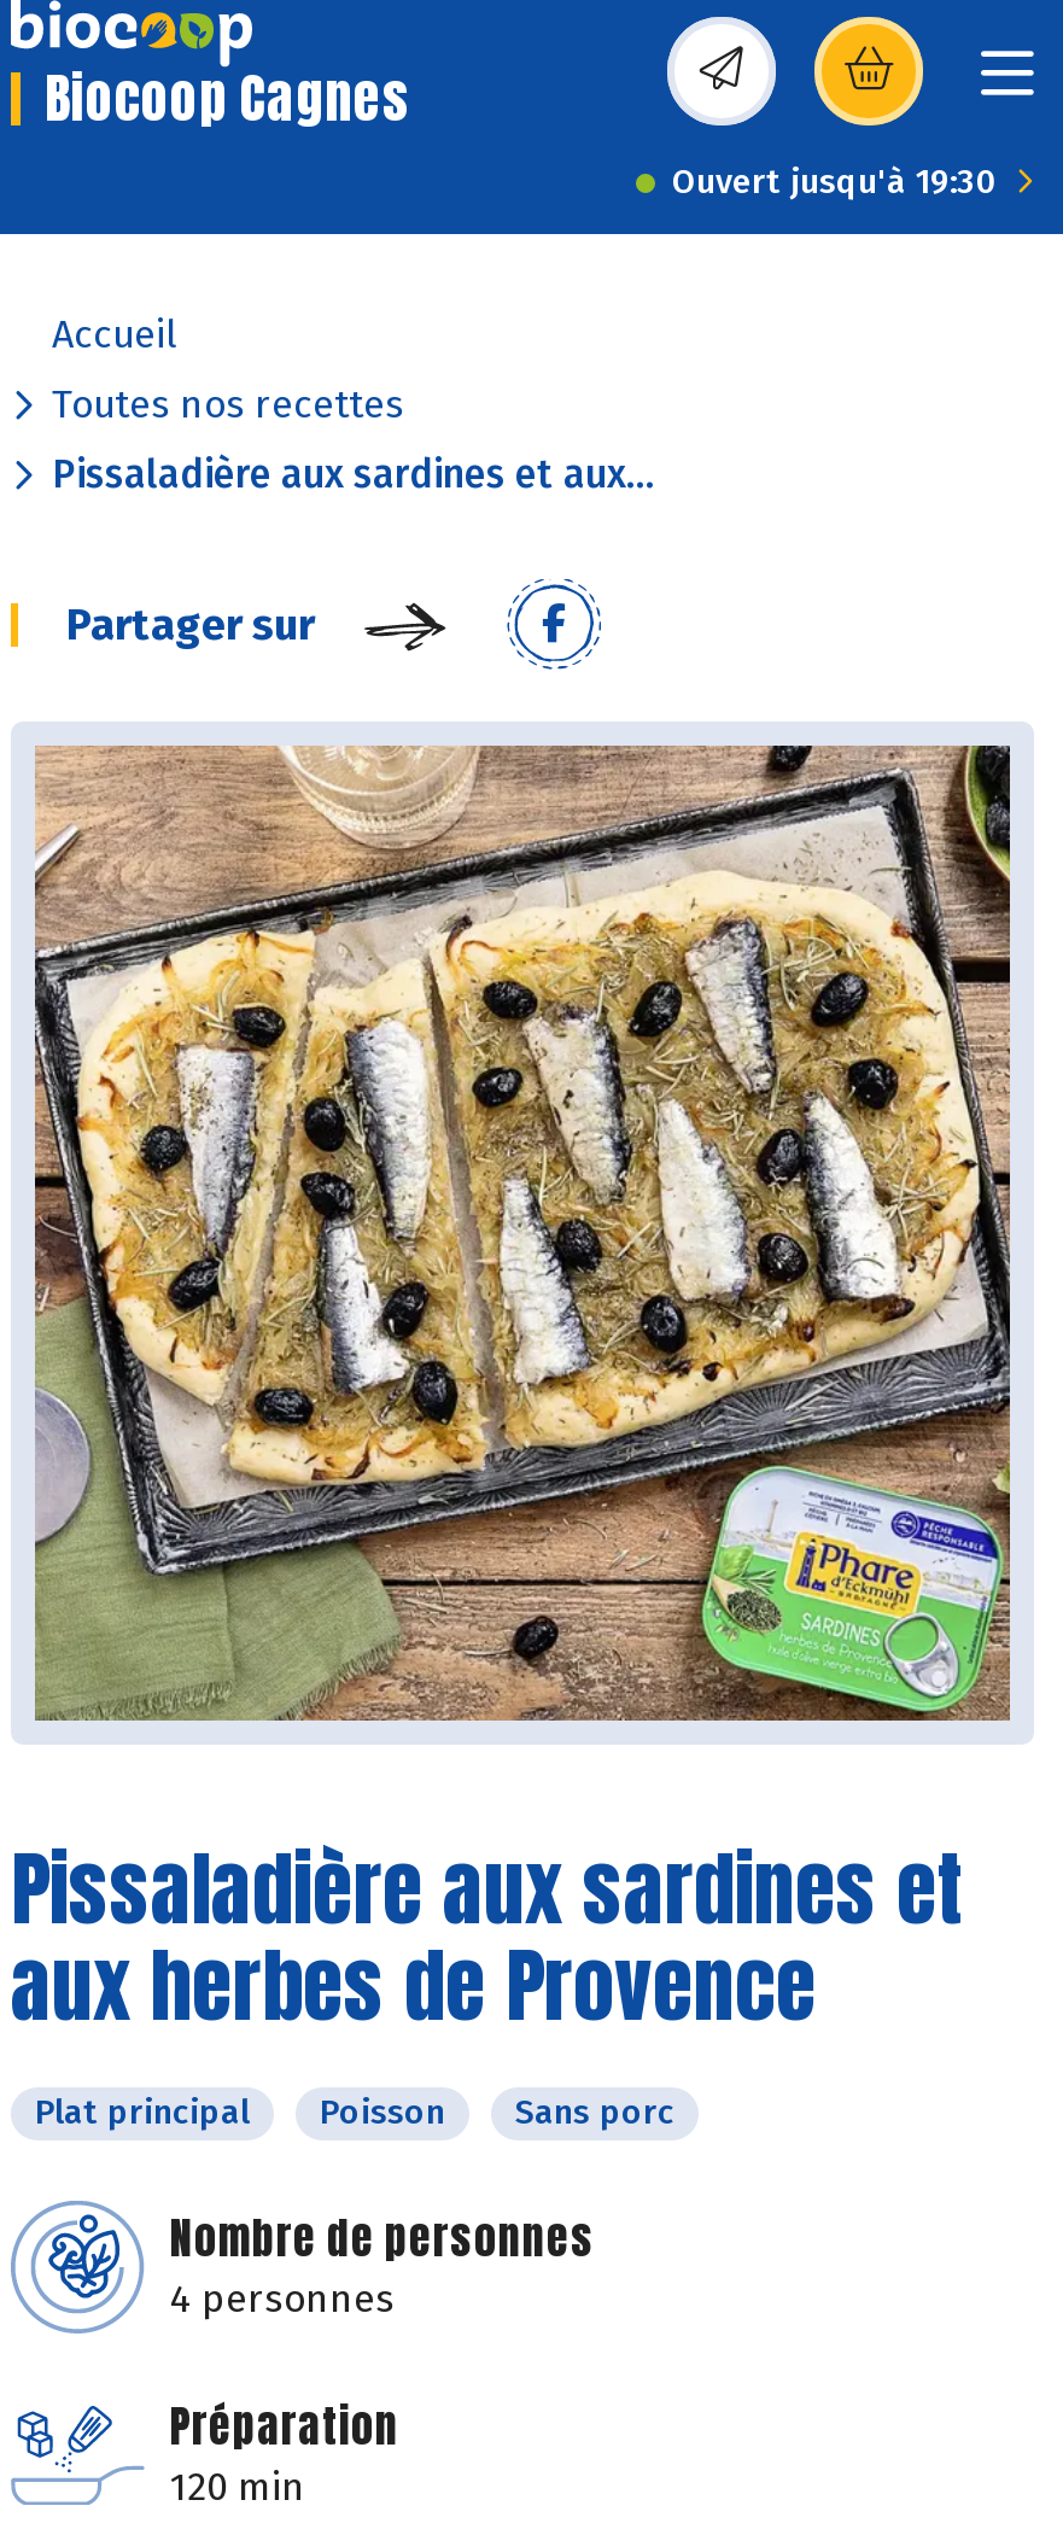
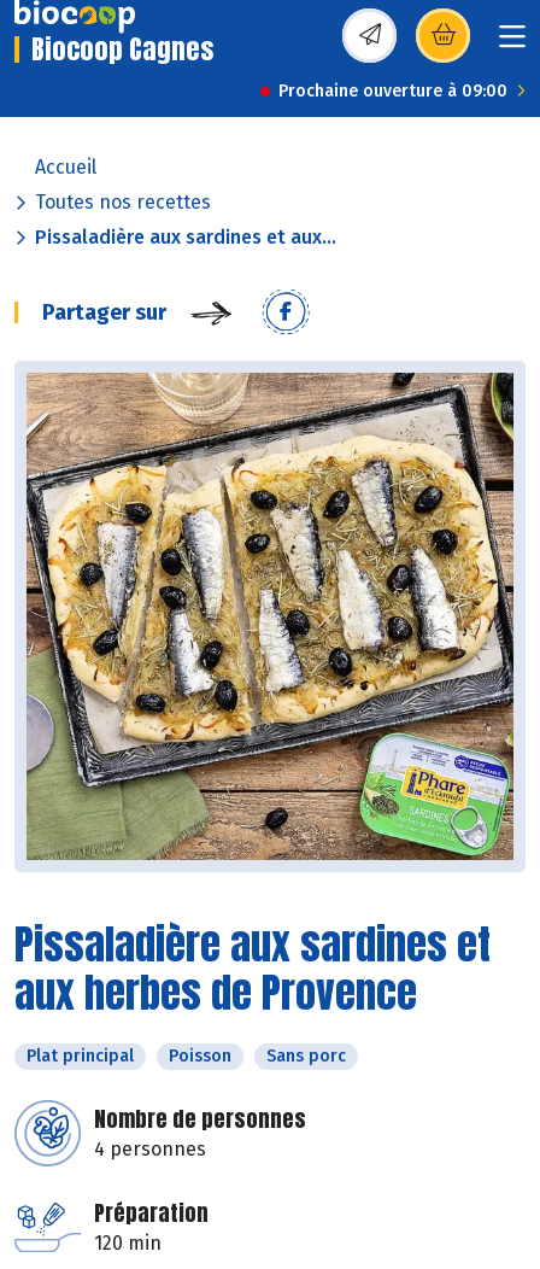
[672,162,998,203] Ouvert jusqu'à 19:30 -> [278,81,507,101] Prochaine ouverture à 09:00

